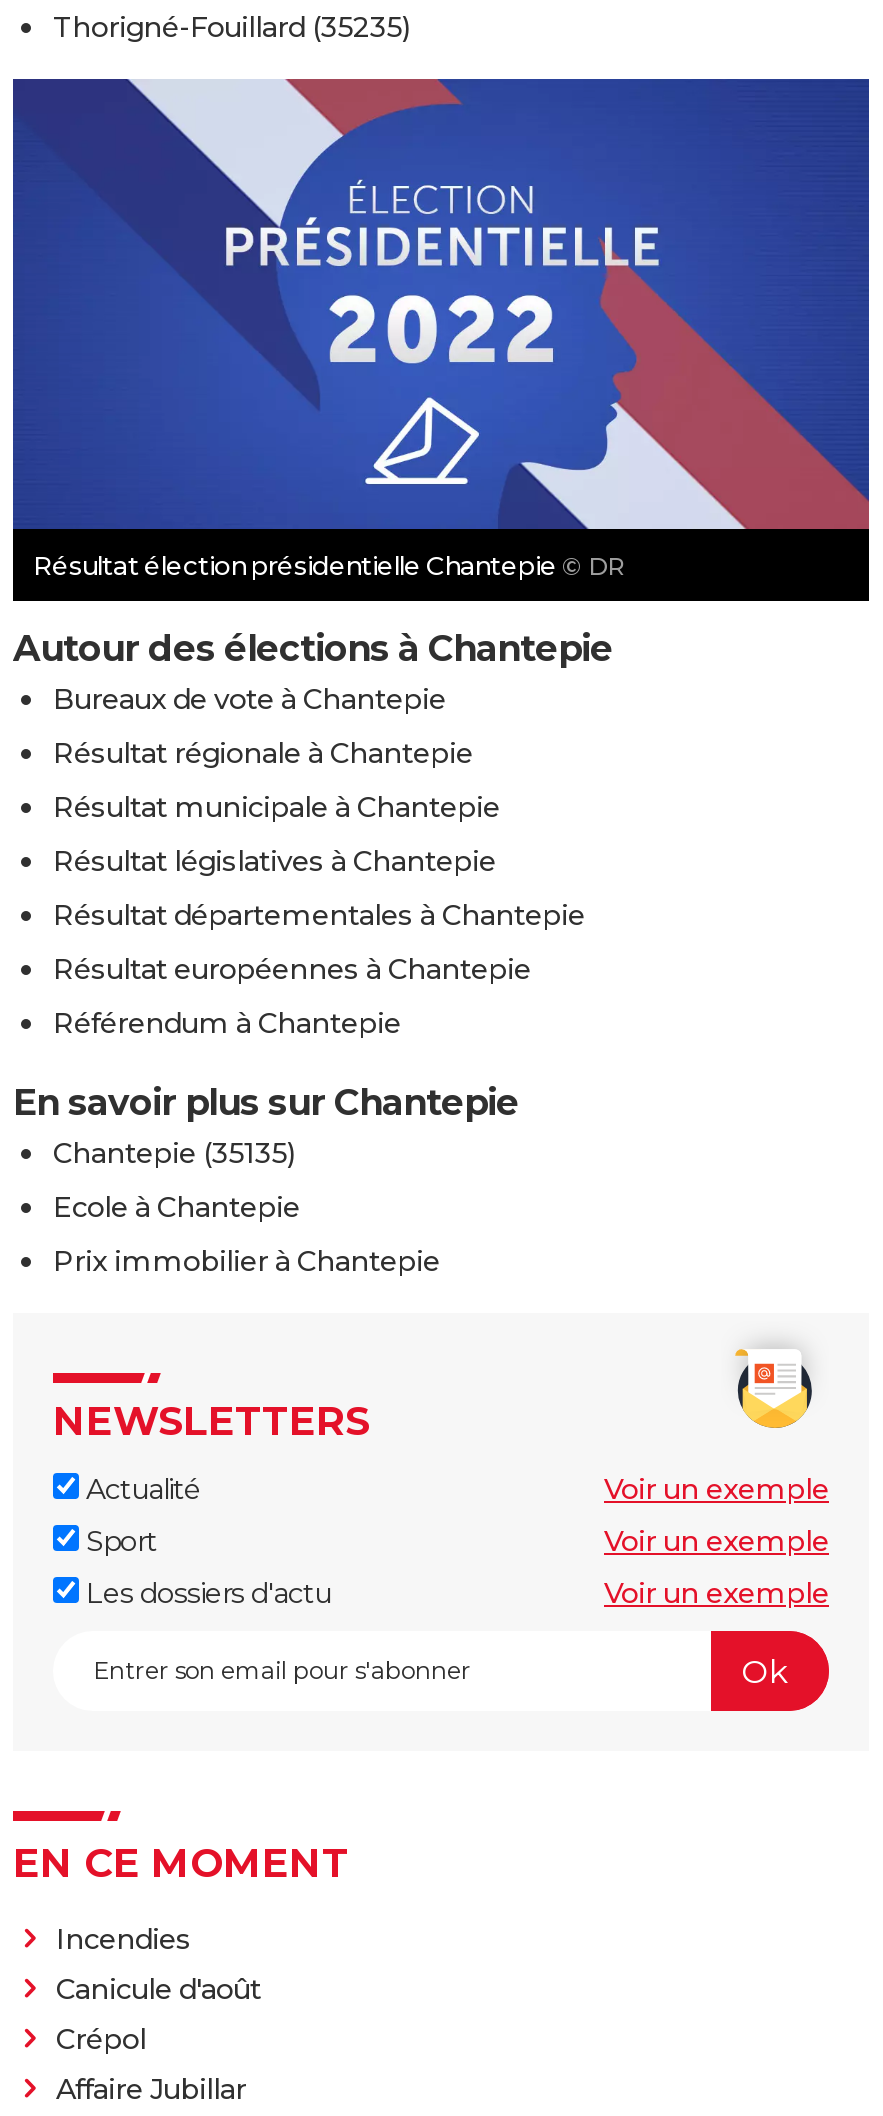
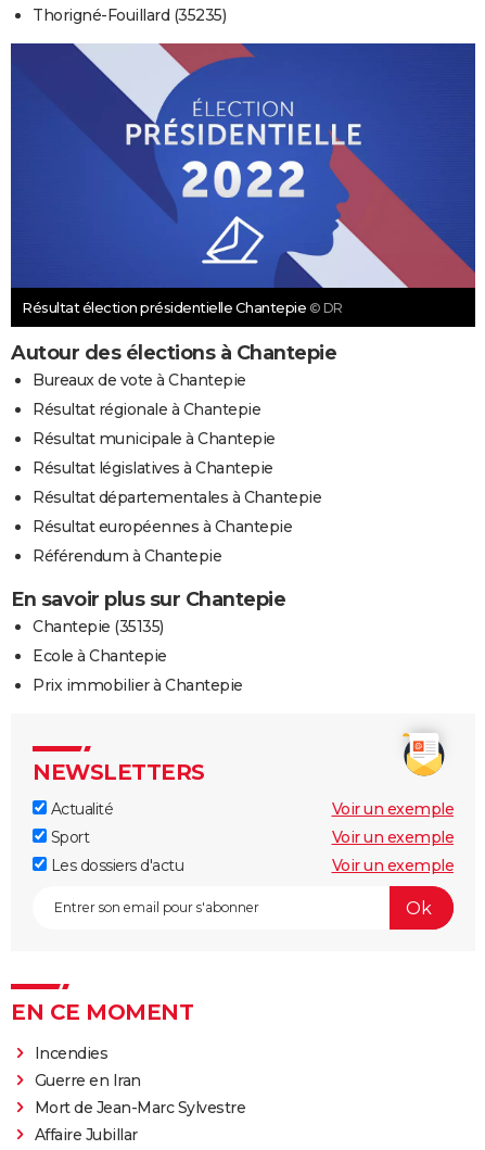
[56,1972,261,2058] Canicule d'août | Crépol -> [34,1071,245,1118] Guerre en Iran | Mort de Jean-Marc Sylvestre

